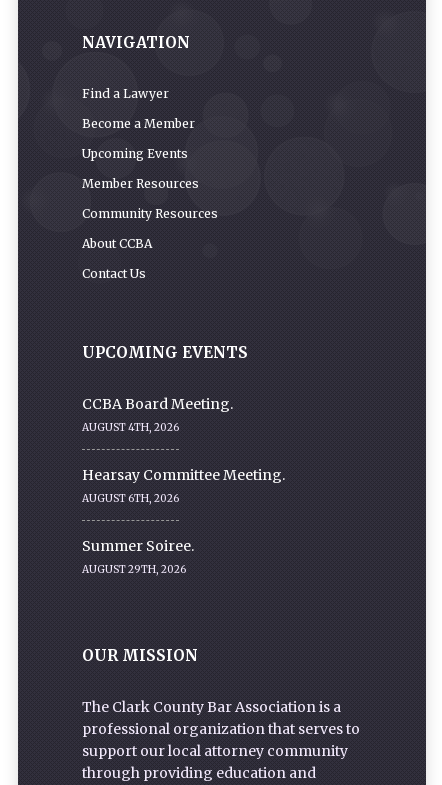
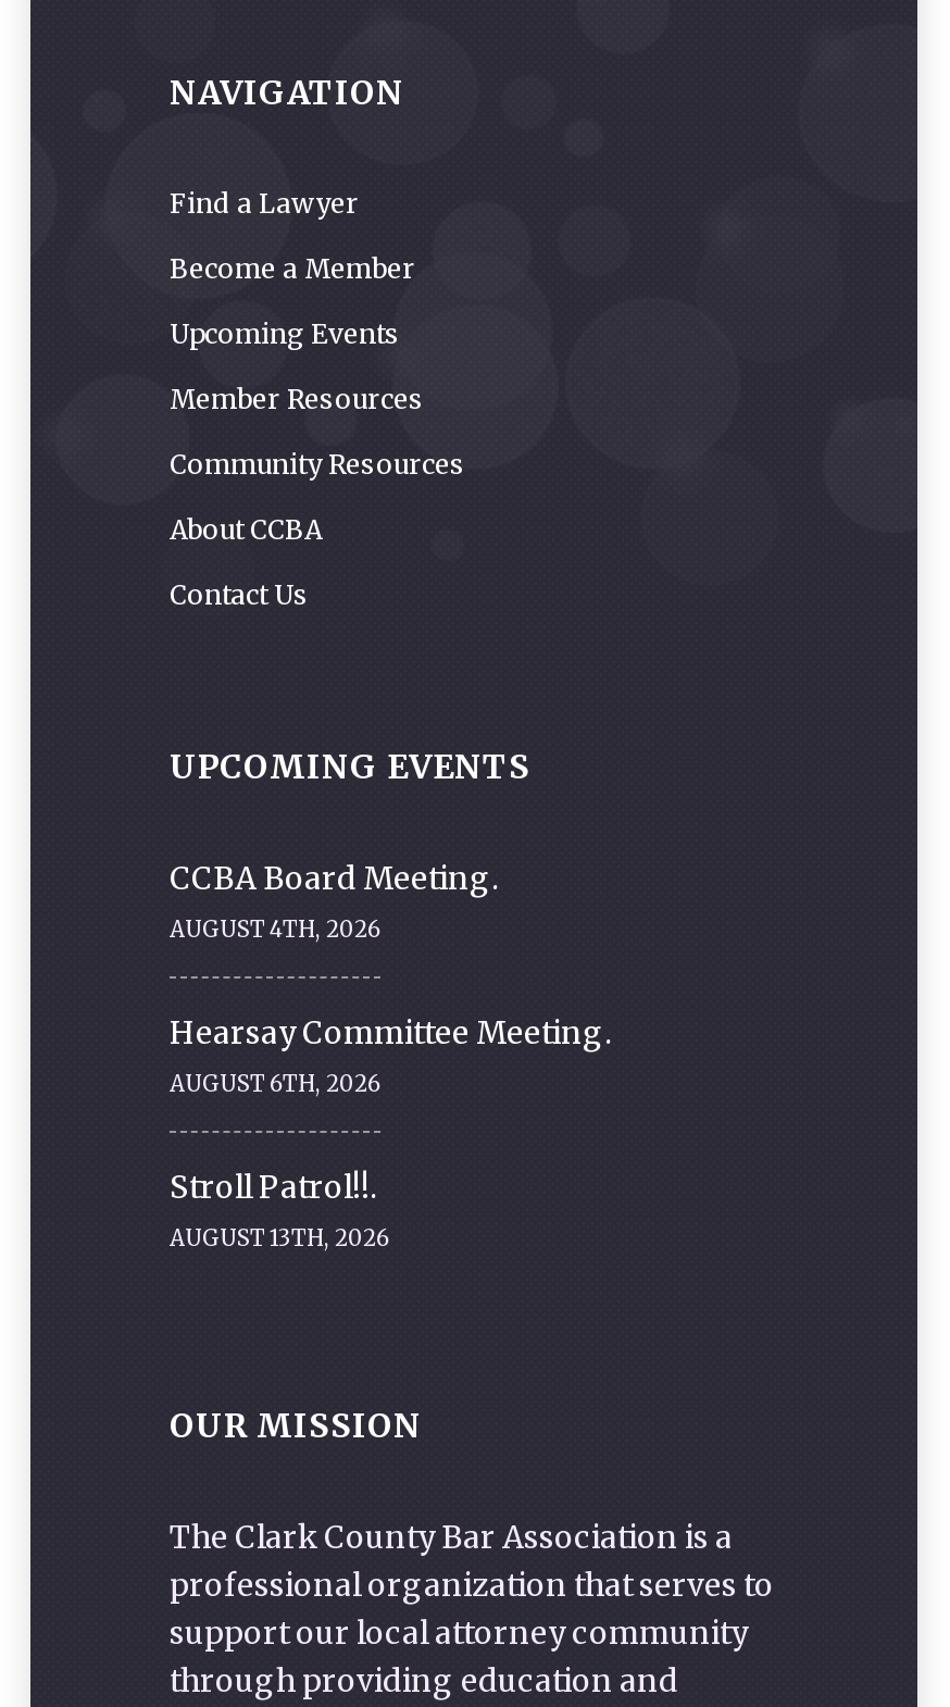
[82,537,194,576] Summer Soiree. | AUGUST 29TH, 2026 -> [170,1168,389,1253] Stroll Patrol!!. | AUGUST 13TH, 2026

